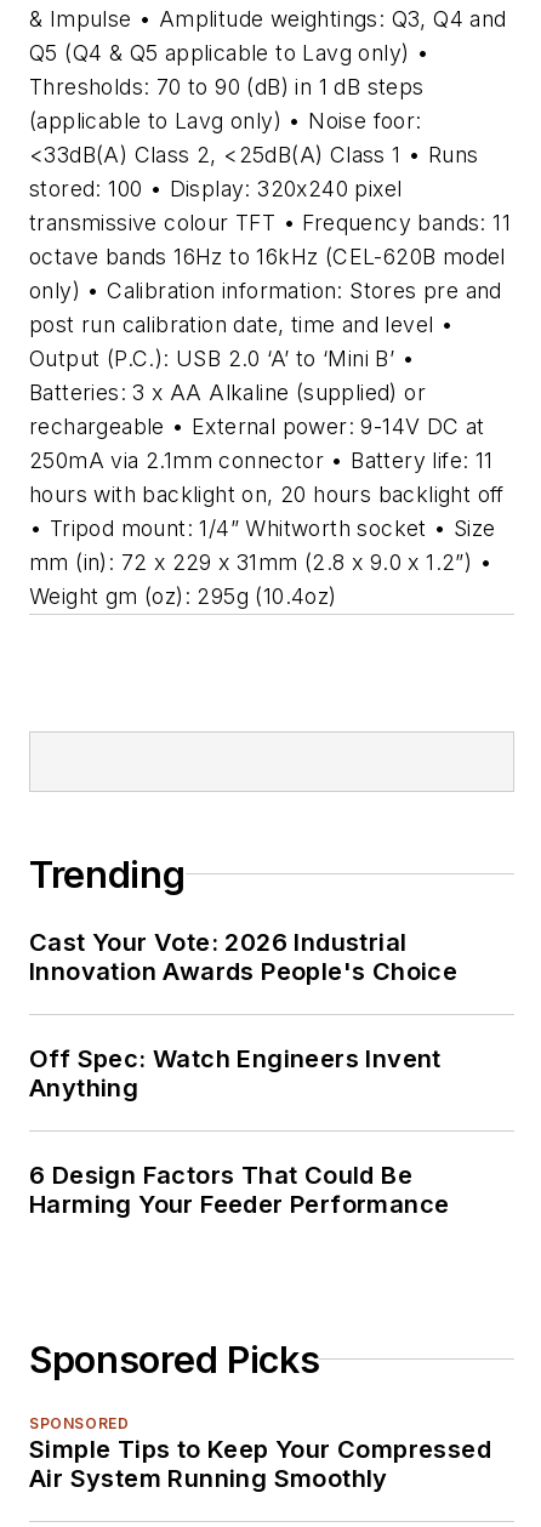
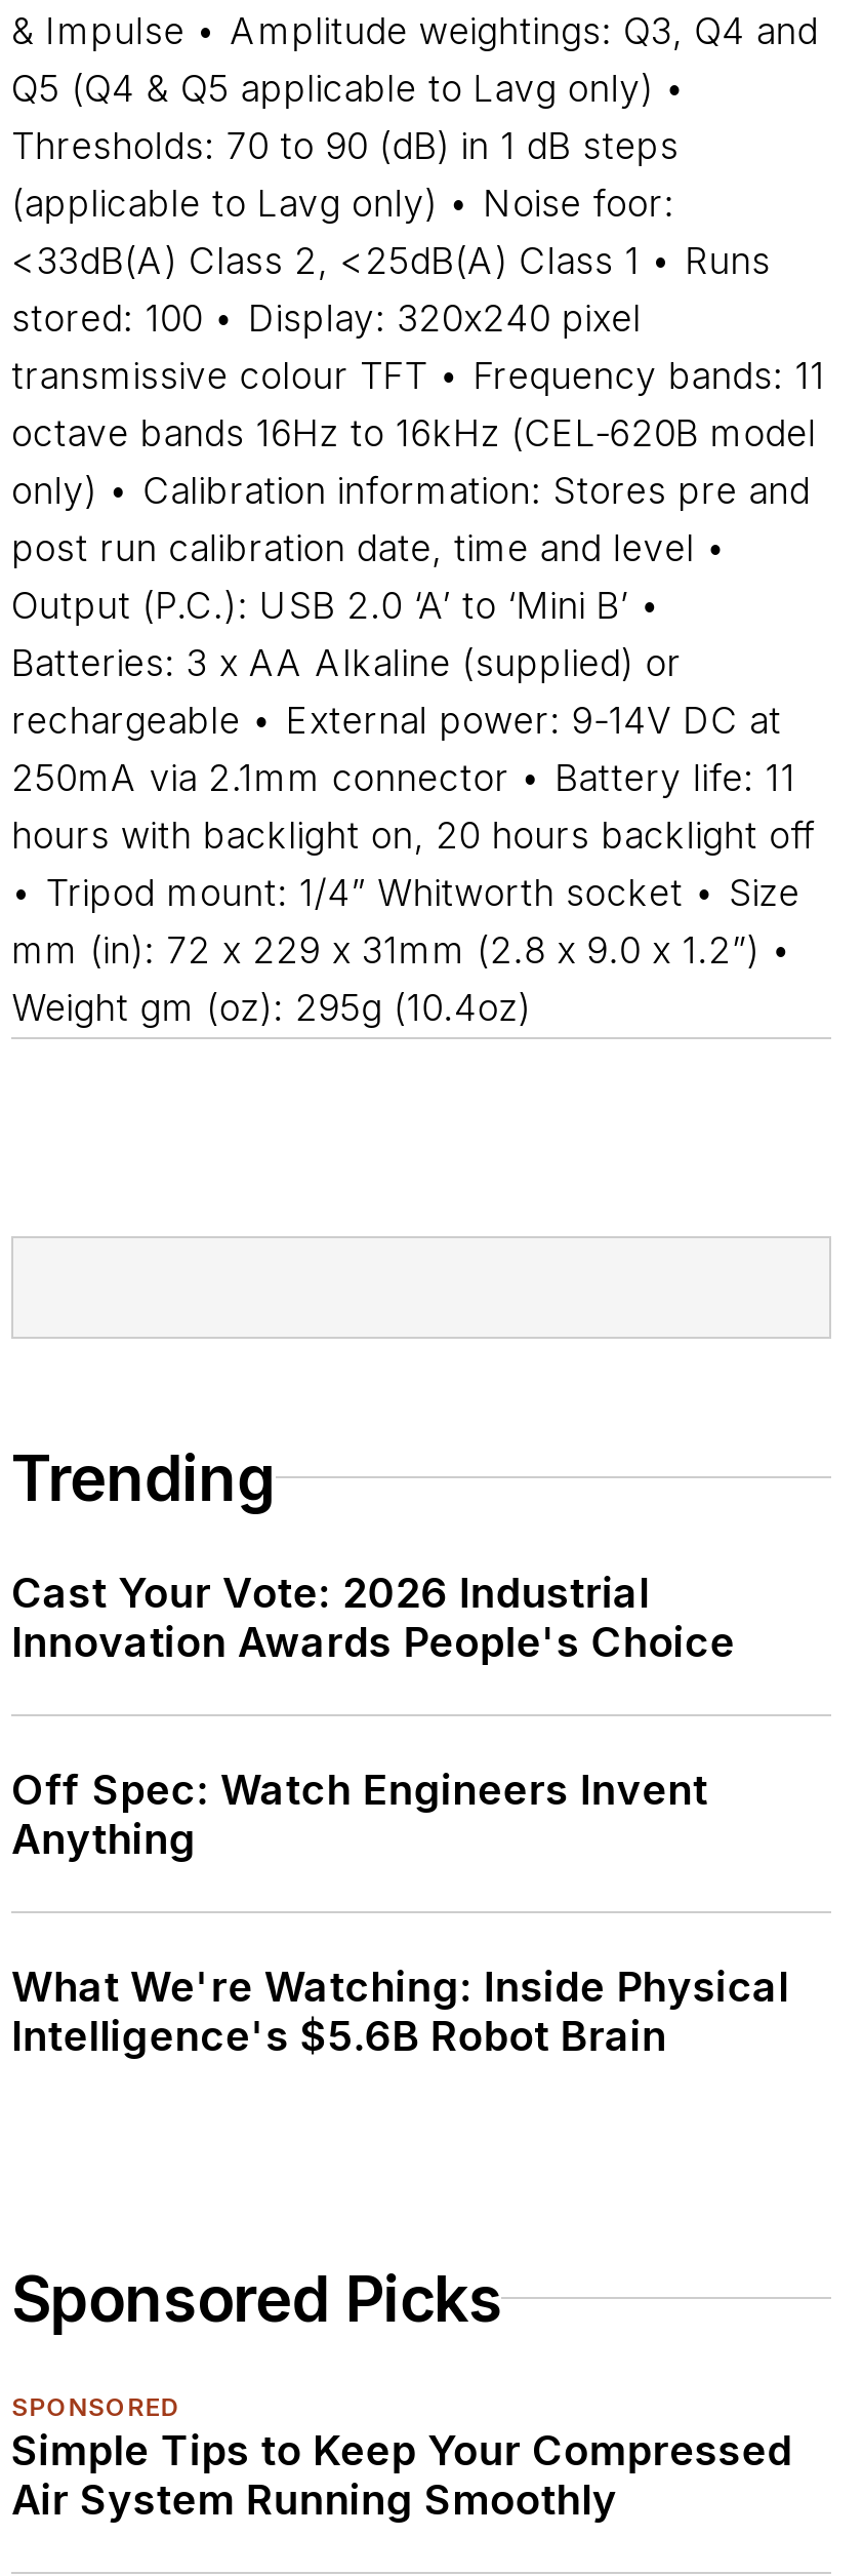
[29,1160,449,1219] 6 Design Factors That Could Be | Harming Your Feeder Performance -> [11,1962,789,2061] What We're Watching: Inside Physical | Intelligence's $5.6B Robot Brain

